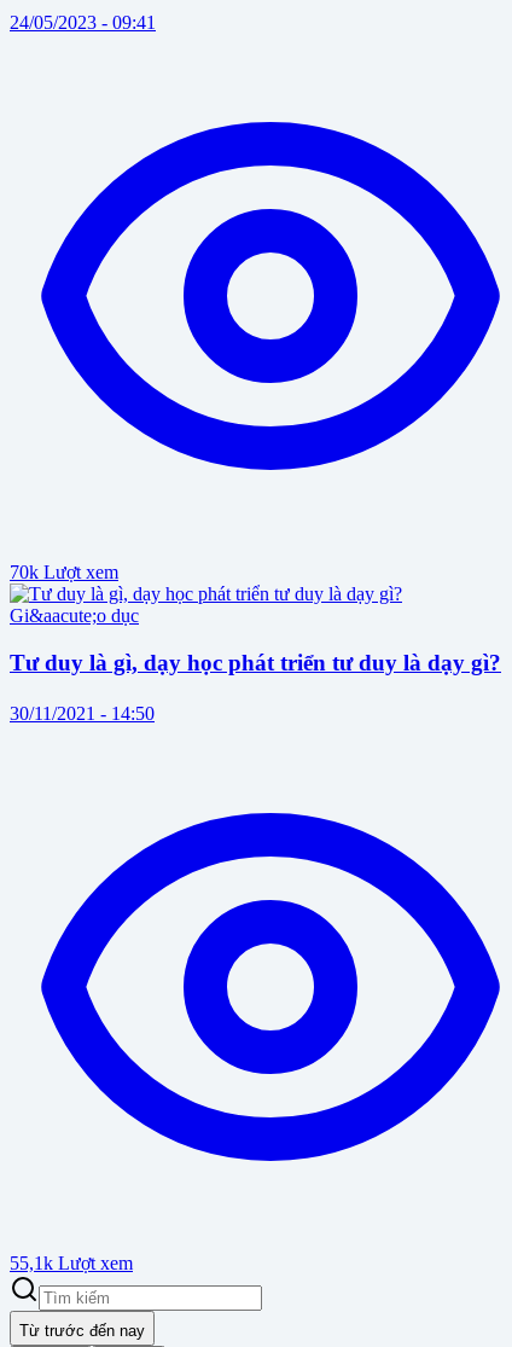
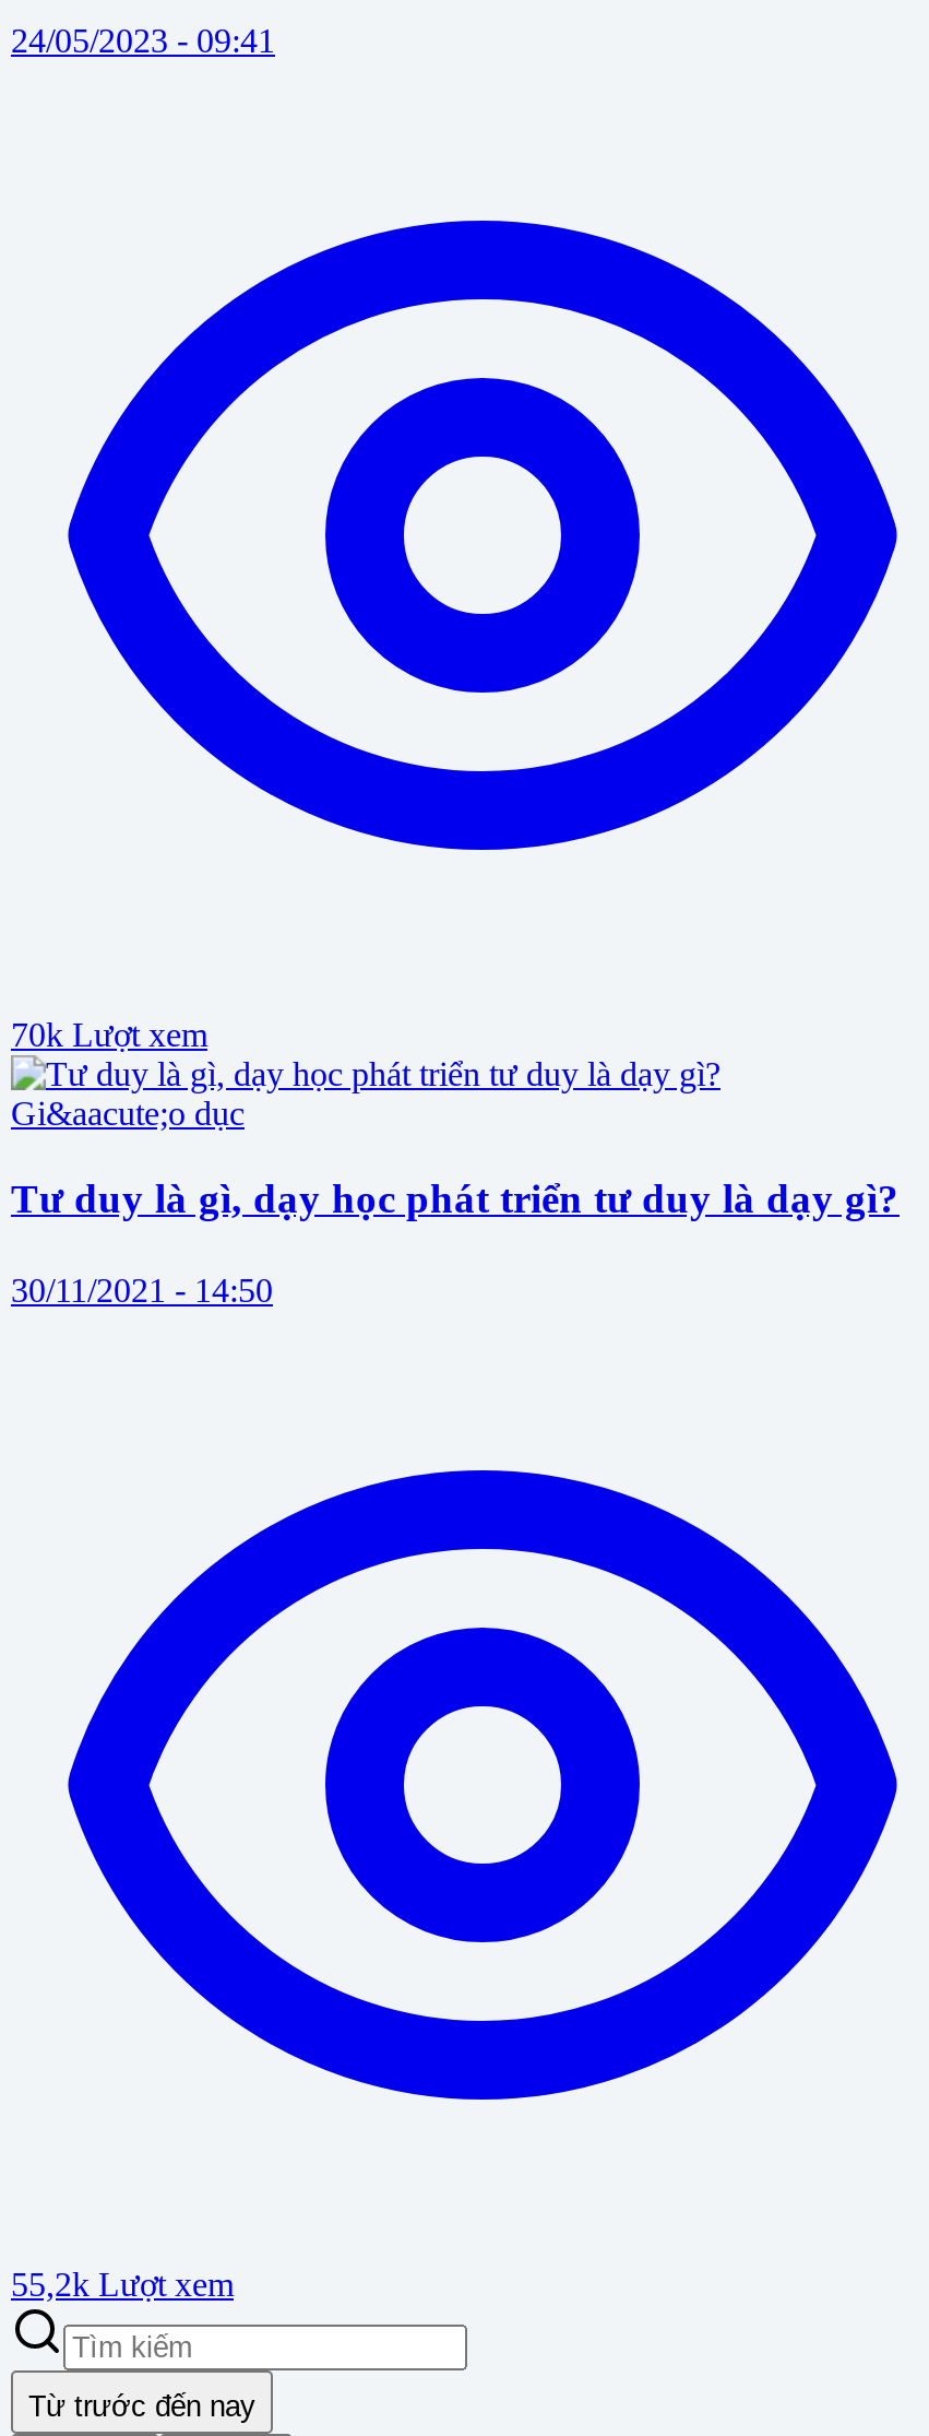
[10,1253,133,1274] 55,1k Lượt xem -> [11,2266,234,2304] 55,2k Lượt xem

